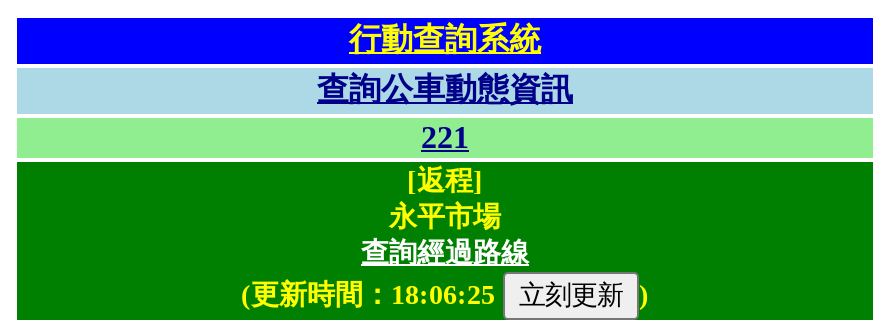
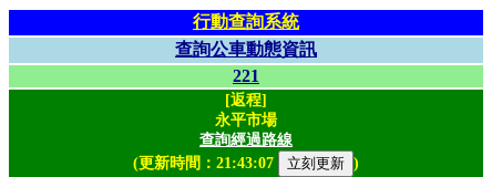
[241,280,495,310] (更新時間：18:06:25 -> [133,155,274,171] (更新時間：21:43:07

